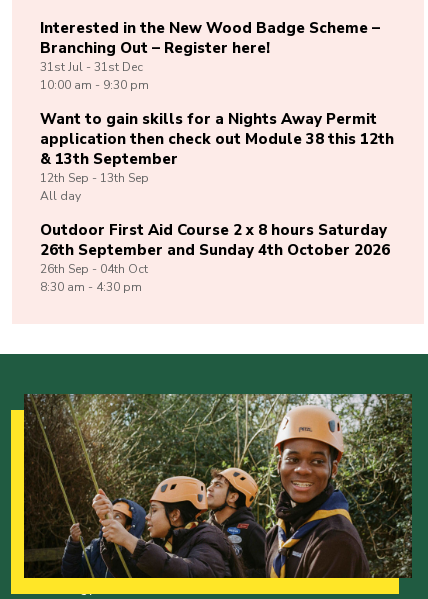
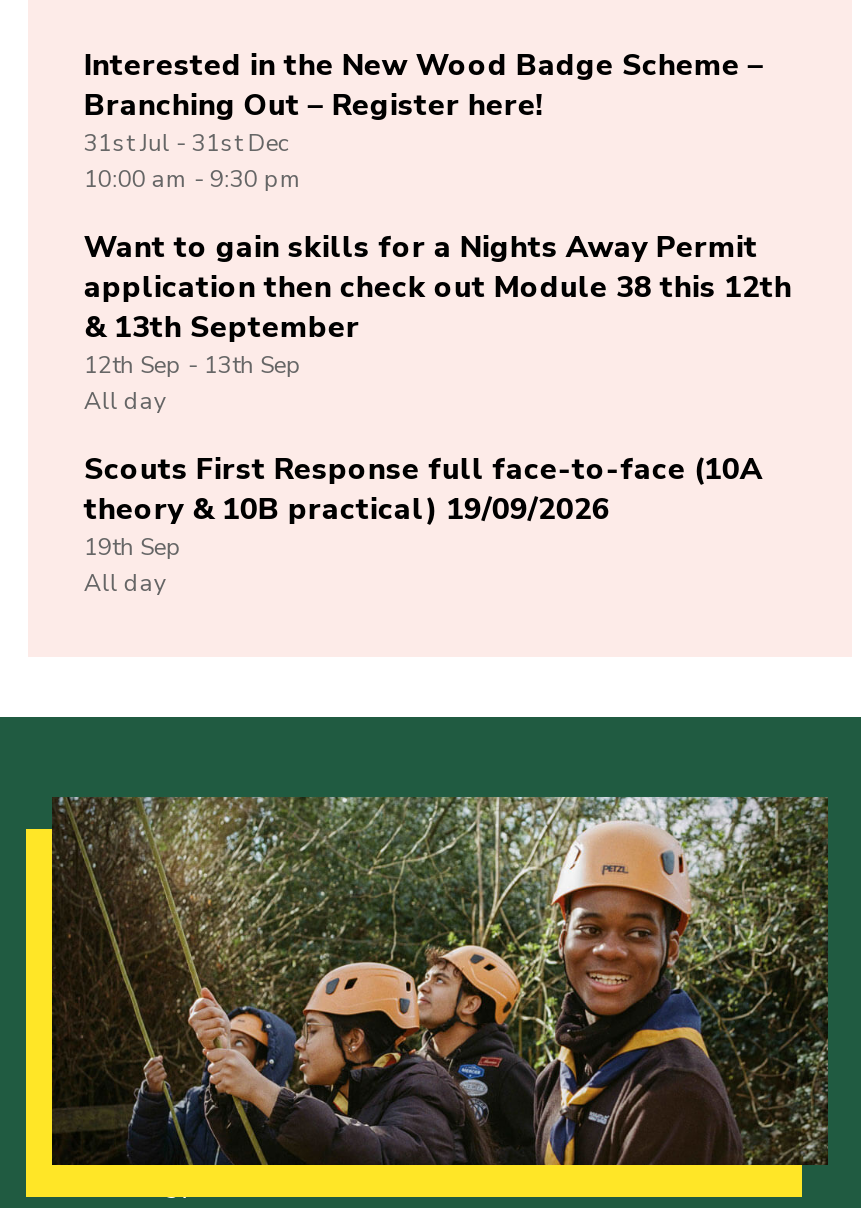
[40,220,390,295] Outdoor First Aid Course 2 x 8 hours Saturday | 26th September and Sunday 4th October 2026 | 26th Sep - 04th Oct | 8:30 am - 4:30 pm -> [84,449,762,599] Scouts First Response full face-to-face (10A | theory & 10B practical) 19/09/2026 | 19th Sep | All day

